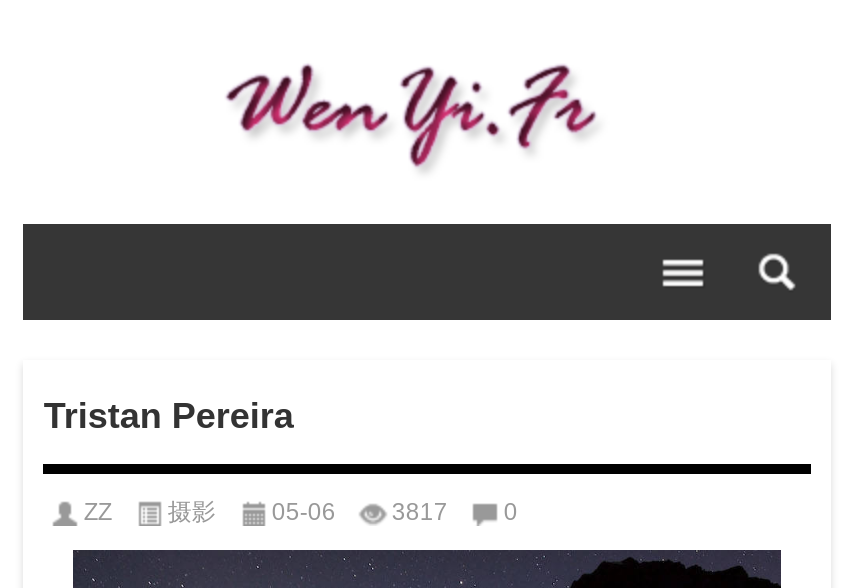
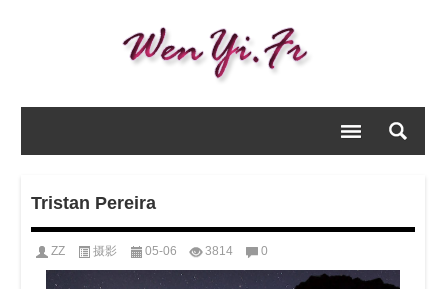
[84,497,518,525] ZZ 摄影 05-06 3817 0 -> [51,243,268,257] ZZ 摄影 05-06 3814 0

